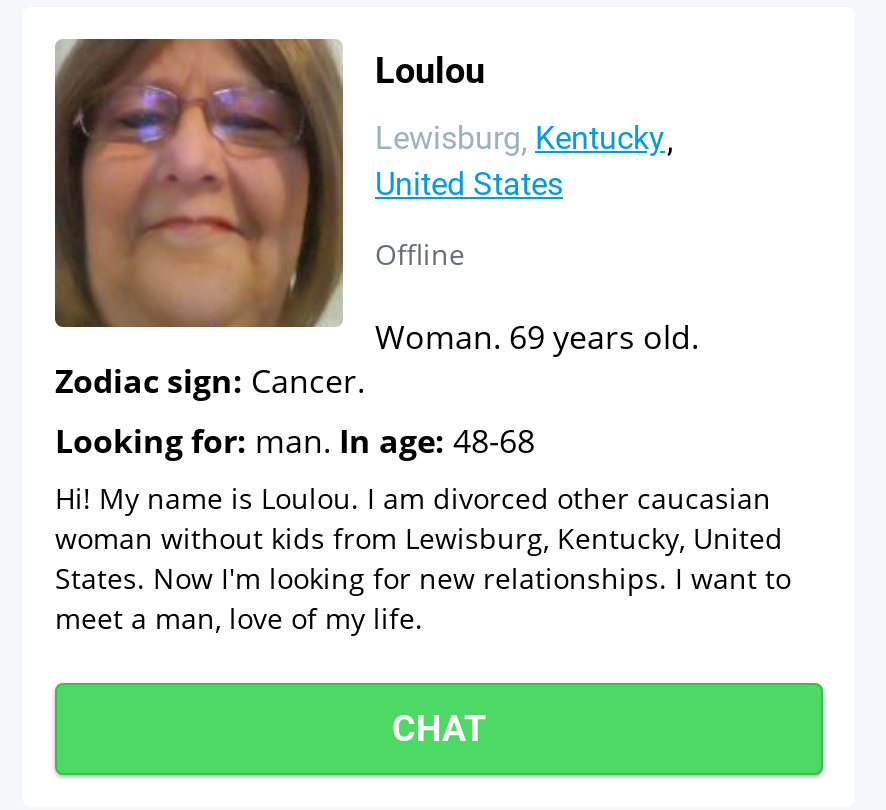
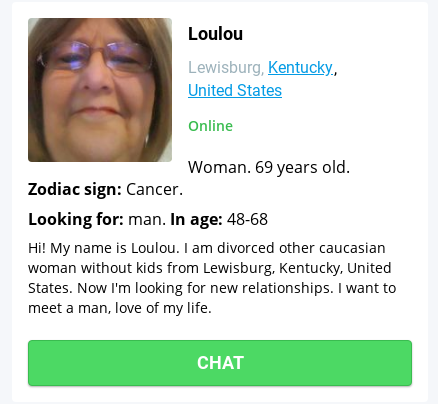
[375,235,465,273] Offline -> [188,116,233,135] Online

